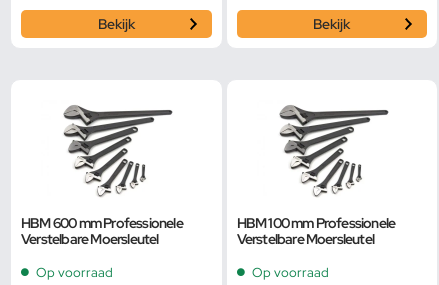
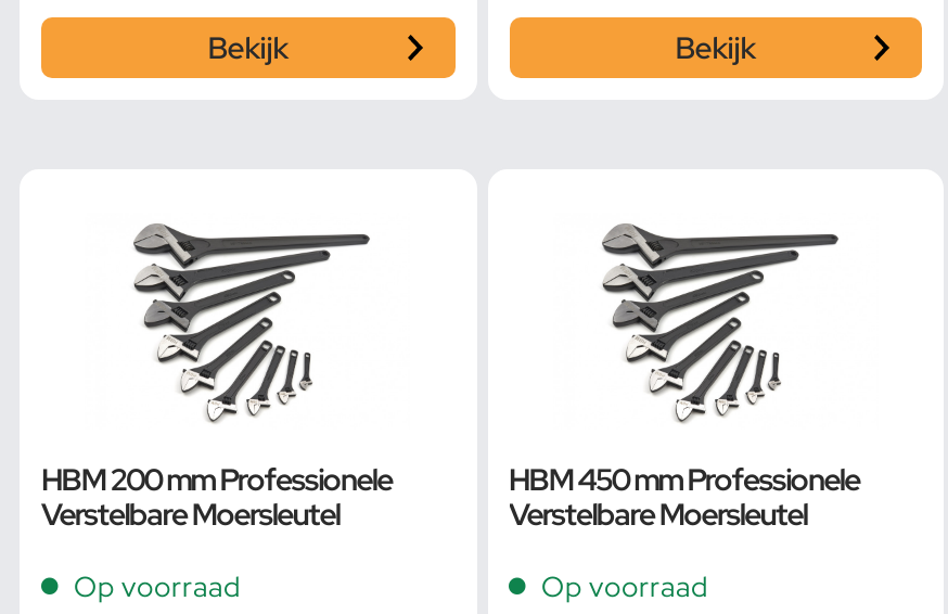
[21,214,183,232] HBM 600 mm Professionele -> [41,459,392,498] HBM 200 mm Professionele
[236,214,395,232] HBM 100 mm Professionele -> [509,459,860,498] HBM 450 mm Professionele

